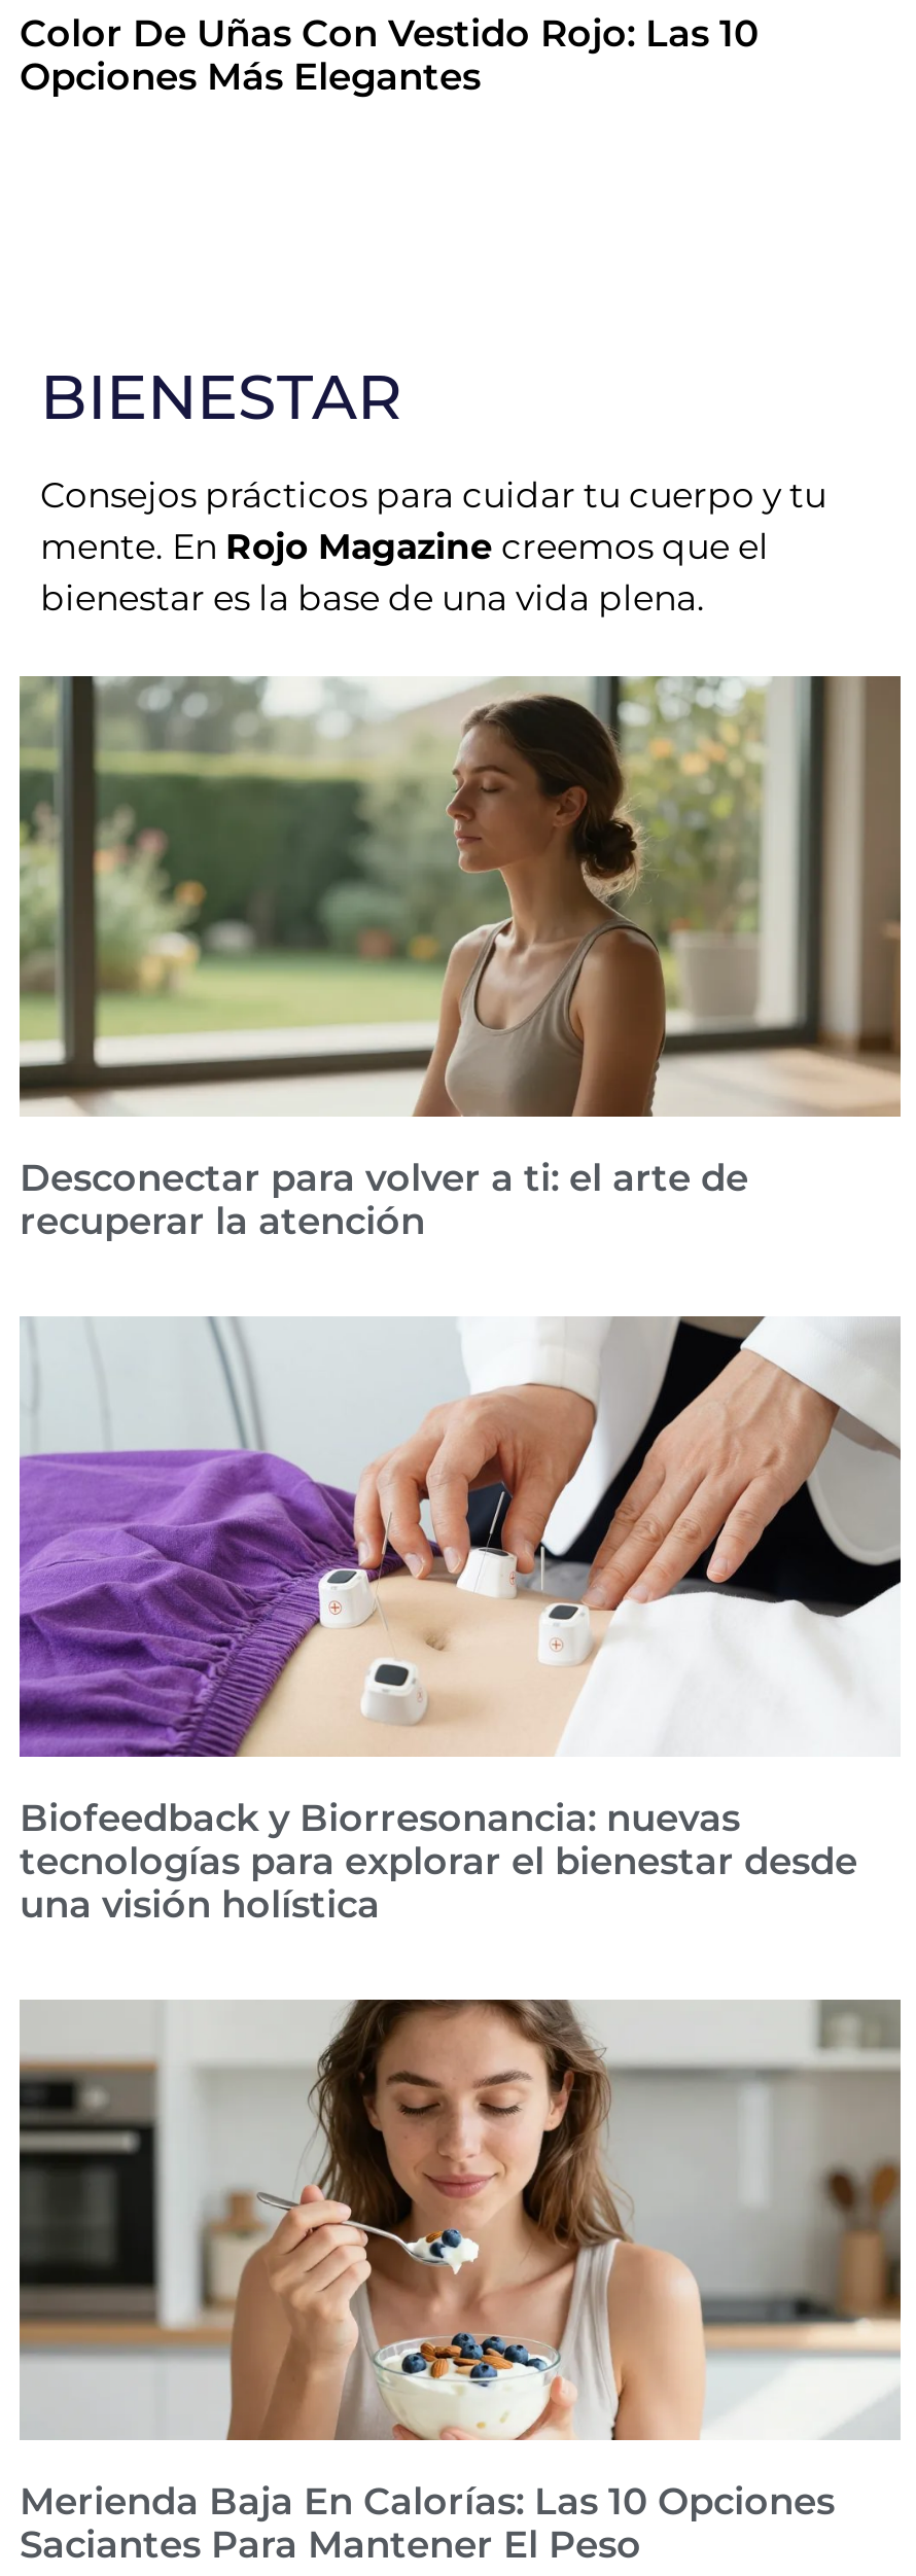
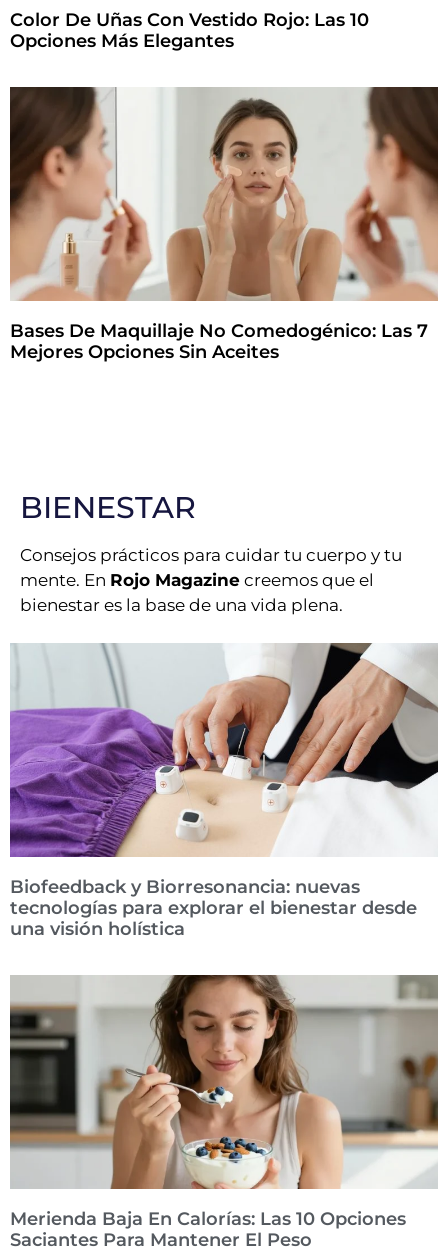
none -> [9,86,439,363] [image] | Bases De Maquillaje No Comedogénico: Las 7 | Mejores Opciones Sin Aceites
moved [40,360,826,619] -> [20,489,402,615]: BIENESTAR | Consejos prácticos para cuidar tu cuerpo y tu | mente. En Rojo Magazine creemos que el | bienestar es la base de una vida plena.
[17,713,903,1243] [image] | Desconectar para volver a ti: el arte de | recuperar la atención -> none

